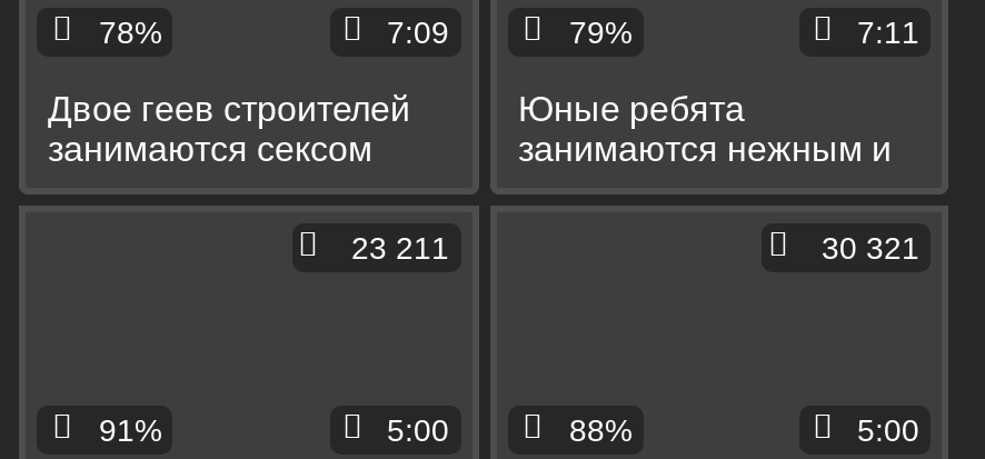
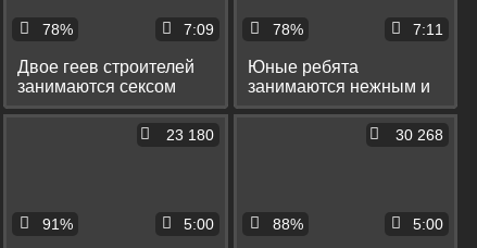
[569,15,631,51] 79% -> [272,21,303,39] 78%
[351,231,449,267] 23 211 -> [166,127,214,144] 23 180
[822,231,919,267] 30 321 -> [396,127,443,144] 30 268

